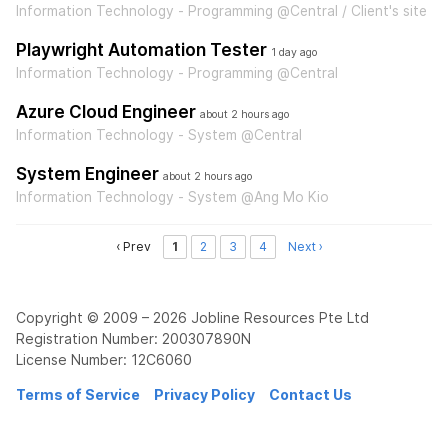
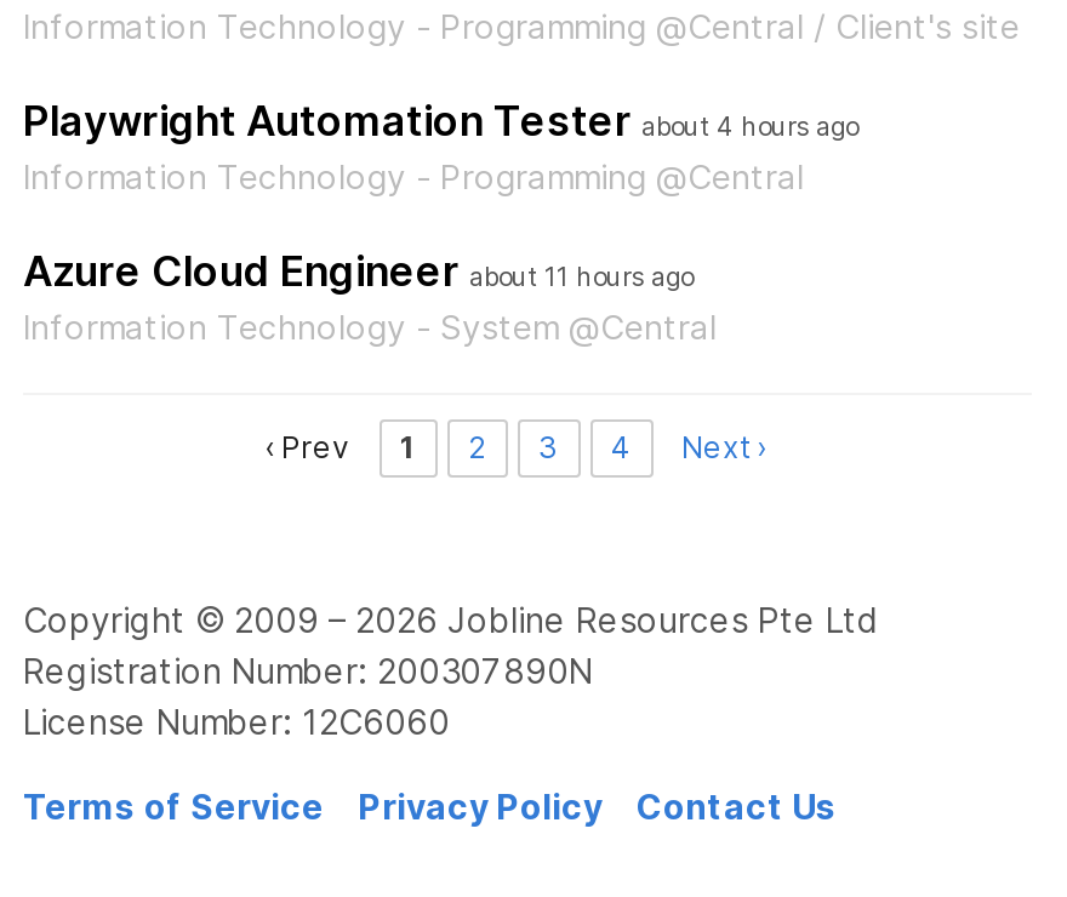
[16,40,317,60] Playwright Automation Tester 1 day ago -> [23,97,857,146] Playwright Automation Tester about 4 hours ago
[16,102,289,122] Azure Cloud Engineer about 2 hours ago -> [23,248,692,296] Azure Cloud Engineer about 11 hours ago
[16,164,329,205] System Engineer about 2 hours ago | Information Technology - System @Ang Mo Kio -> none

